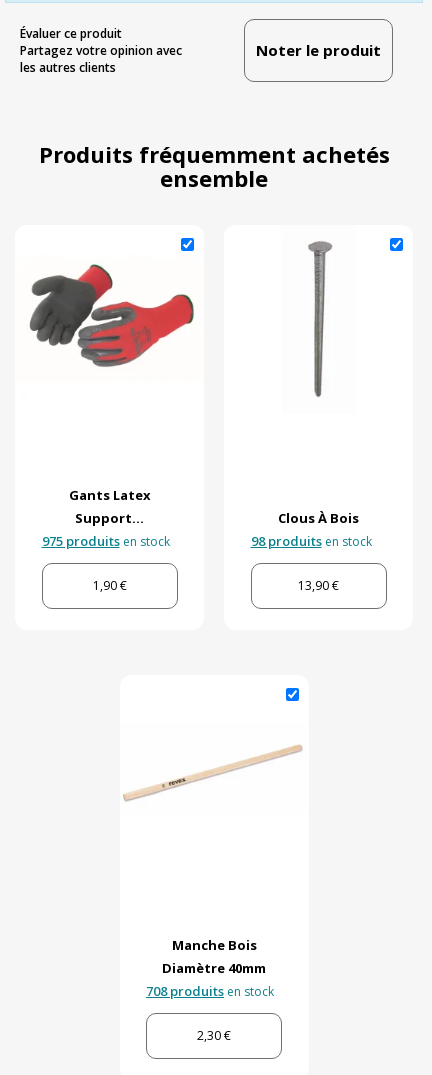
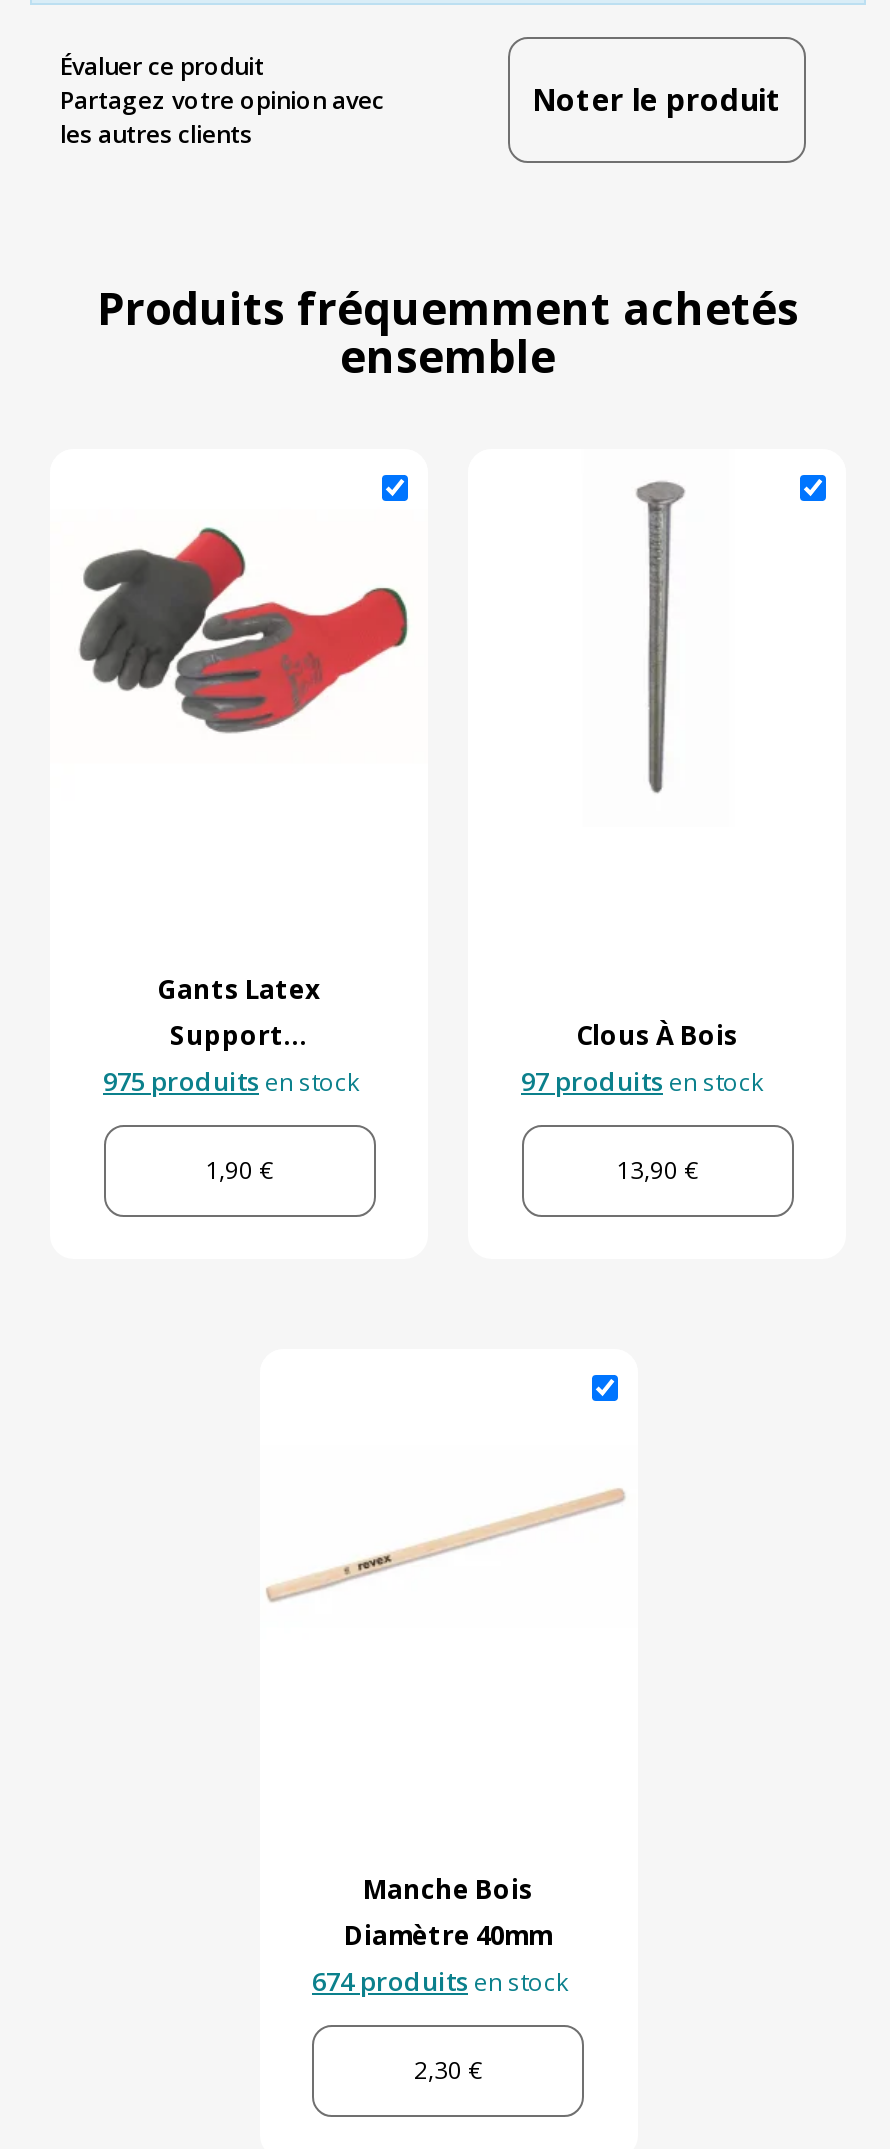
[250,532,371,550] 98 produits en stock -> [521,1063,763,1099] 97 produits en stock
[146,982,274,1000] 708 produits en stock -> [312,1963,568,1999] 674 produits en stock

